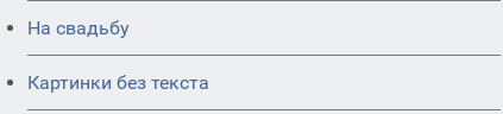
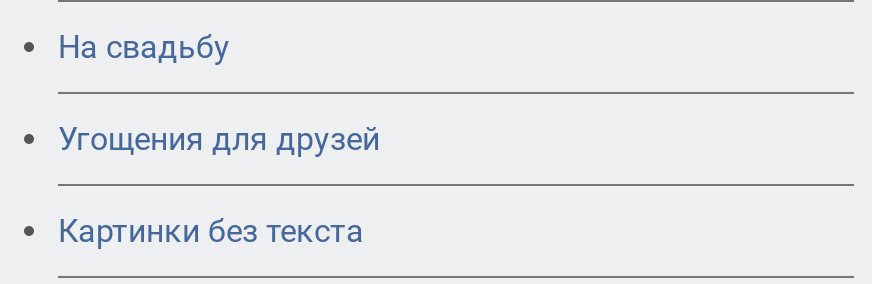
none -> [58,120,380,158] Угощения для друзей

